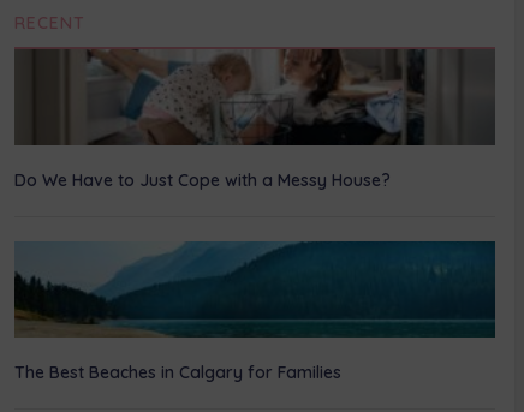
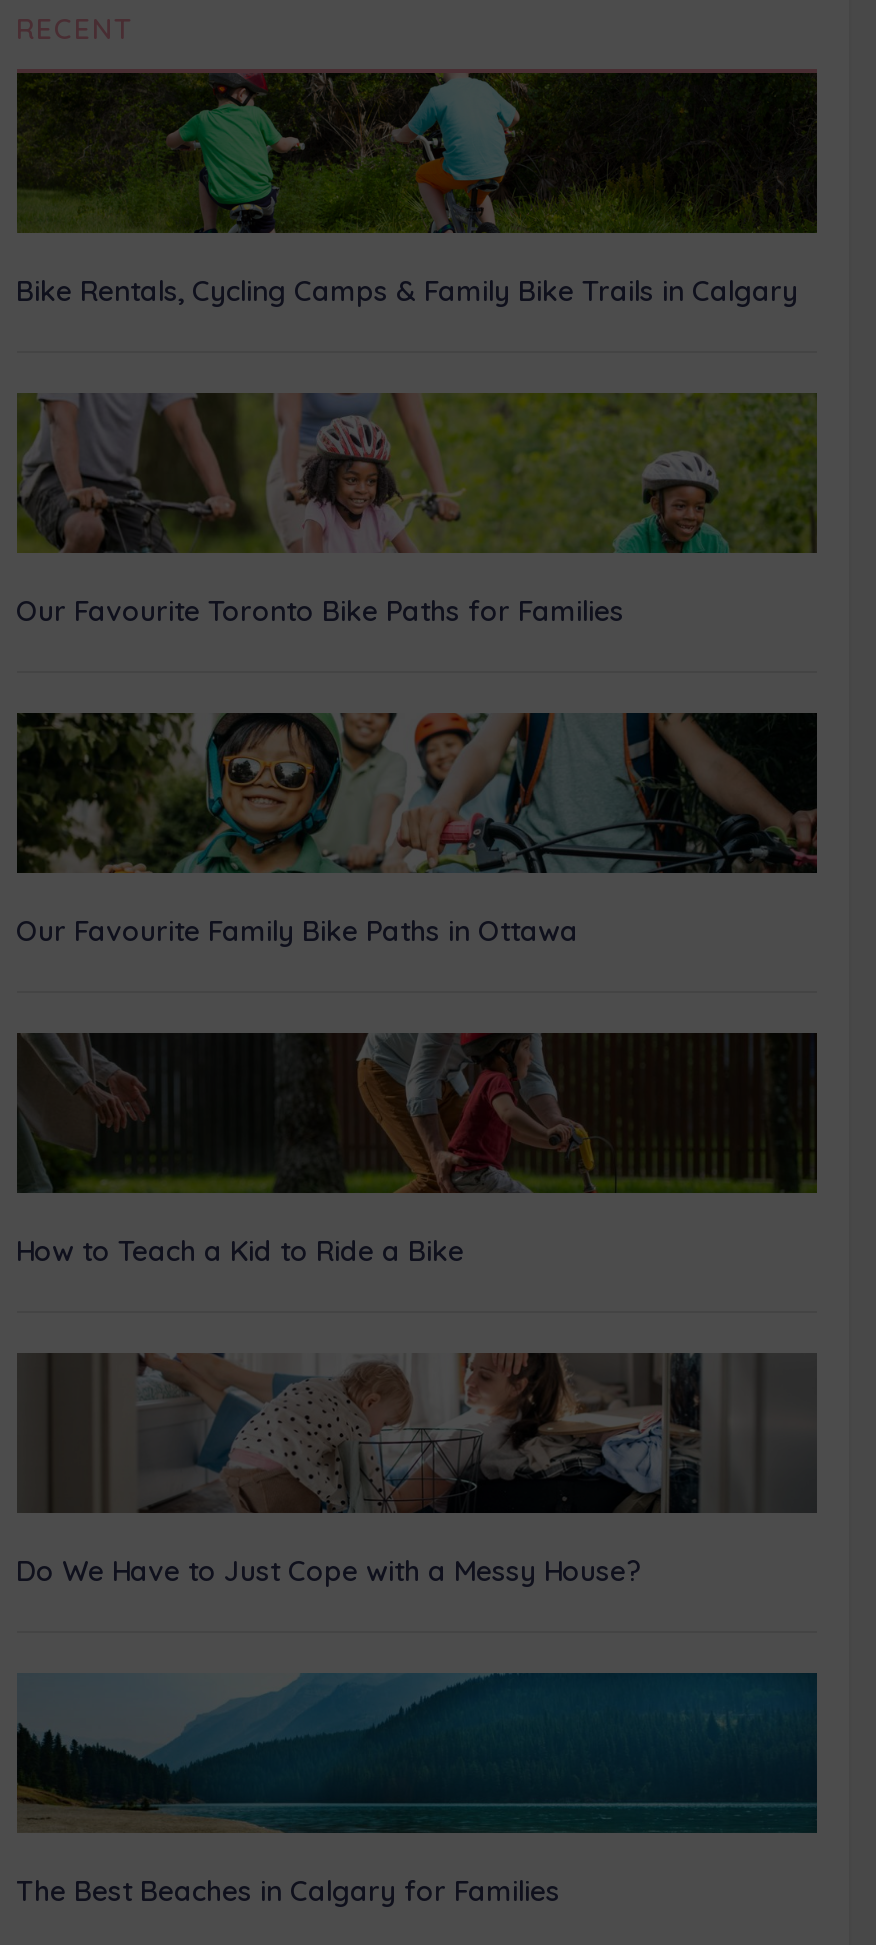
none -> [15,391,819,628] [image] | Our Favourite Toronto Bike Paths for Families
none -> [15,711,819,948] [image] | Our Favourite Family Bike Paths in Ottawa
none -> [15,1031,819,1268] [image] | How to Teach a Kid to Ride a Bike
none -> [16,71,817,308] [image] | Bike Rentals, Cycling Camps & Family Bike Trails in Calgary

